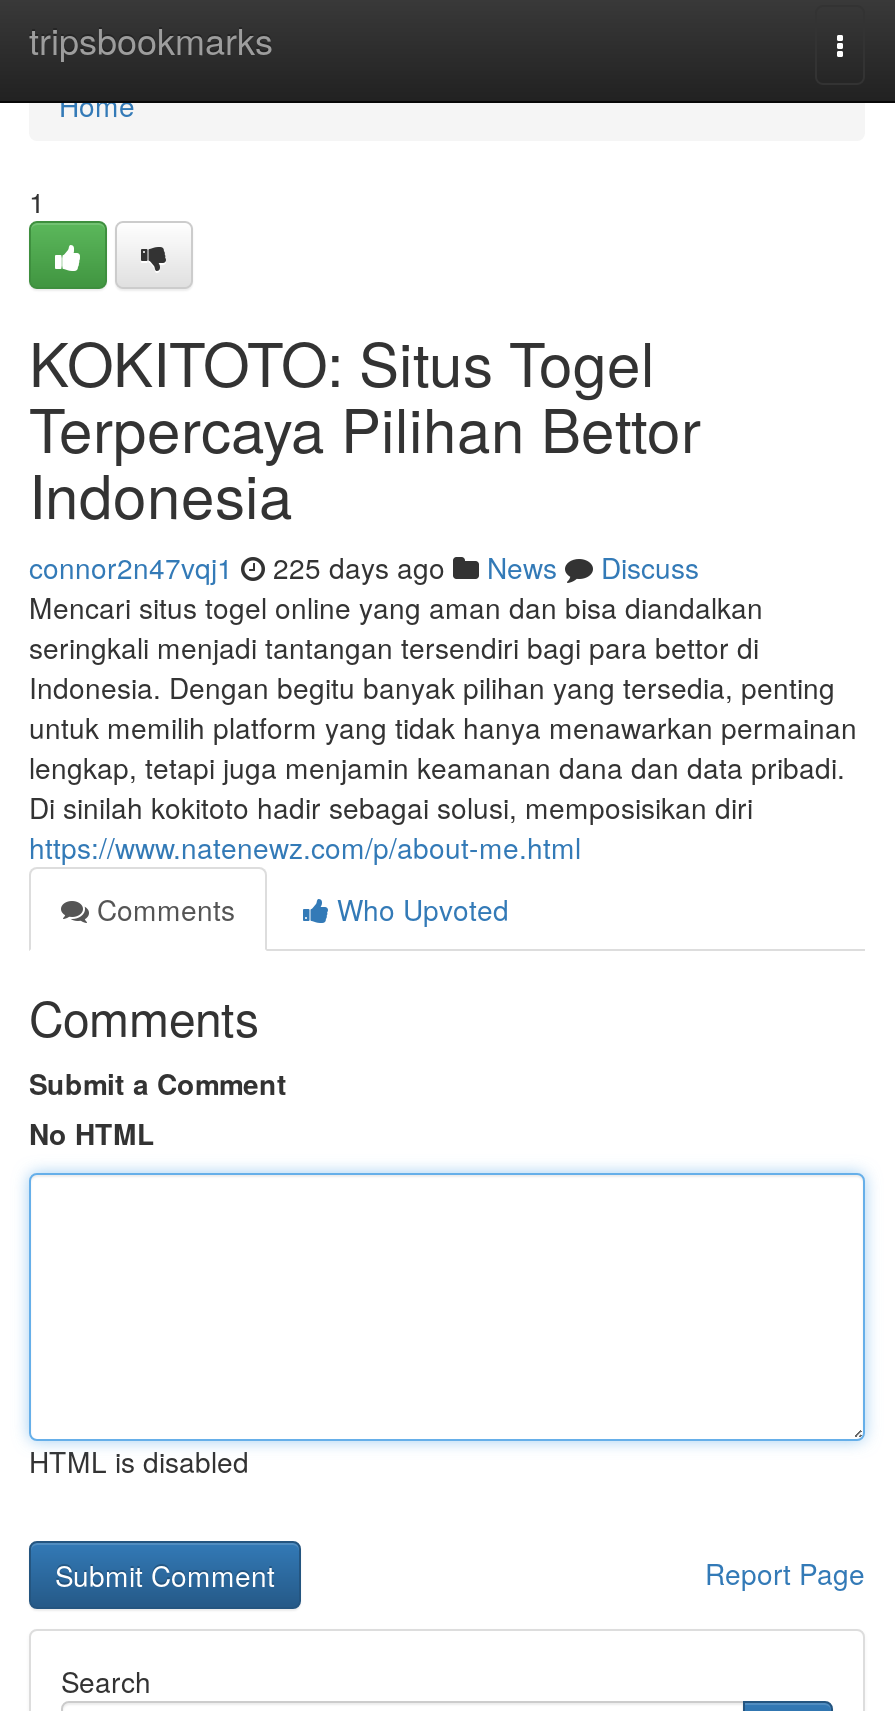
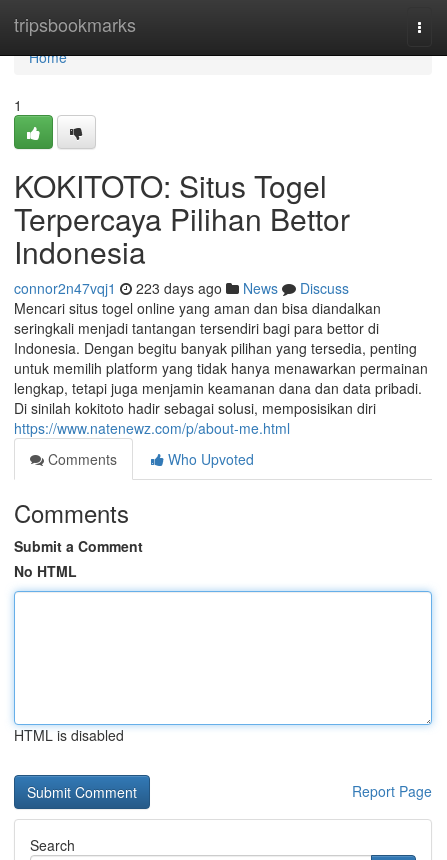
[29,547,699,587] connor2n47vqj1 225 days ago News Discuss -> [14,278,349,298] connor2n47vqj1 223 days ago News Discuss

